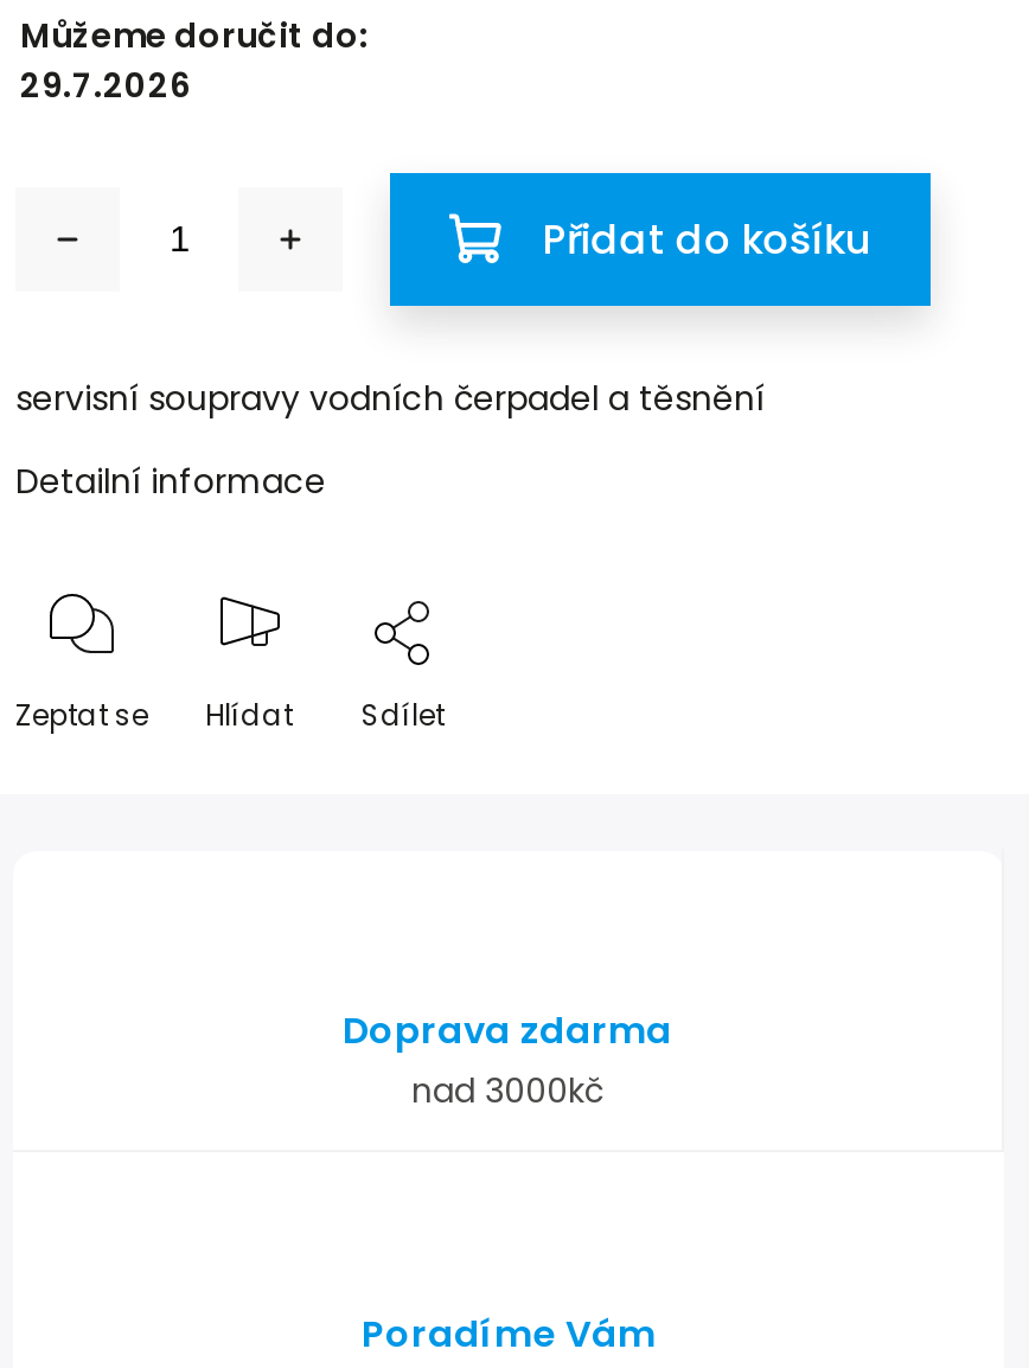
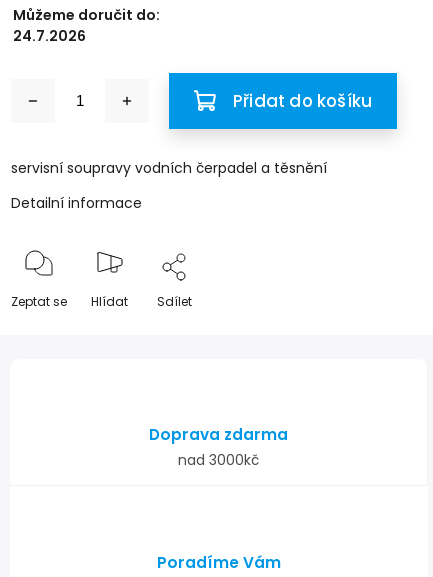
[20,62,191,109] 29.7.2026 -> [13,26,86,46] 24.7.2026

